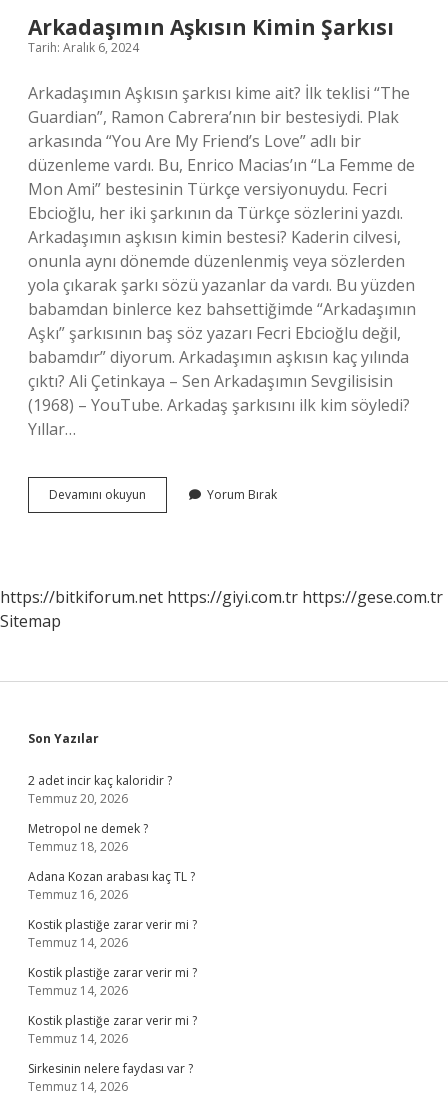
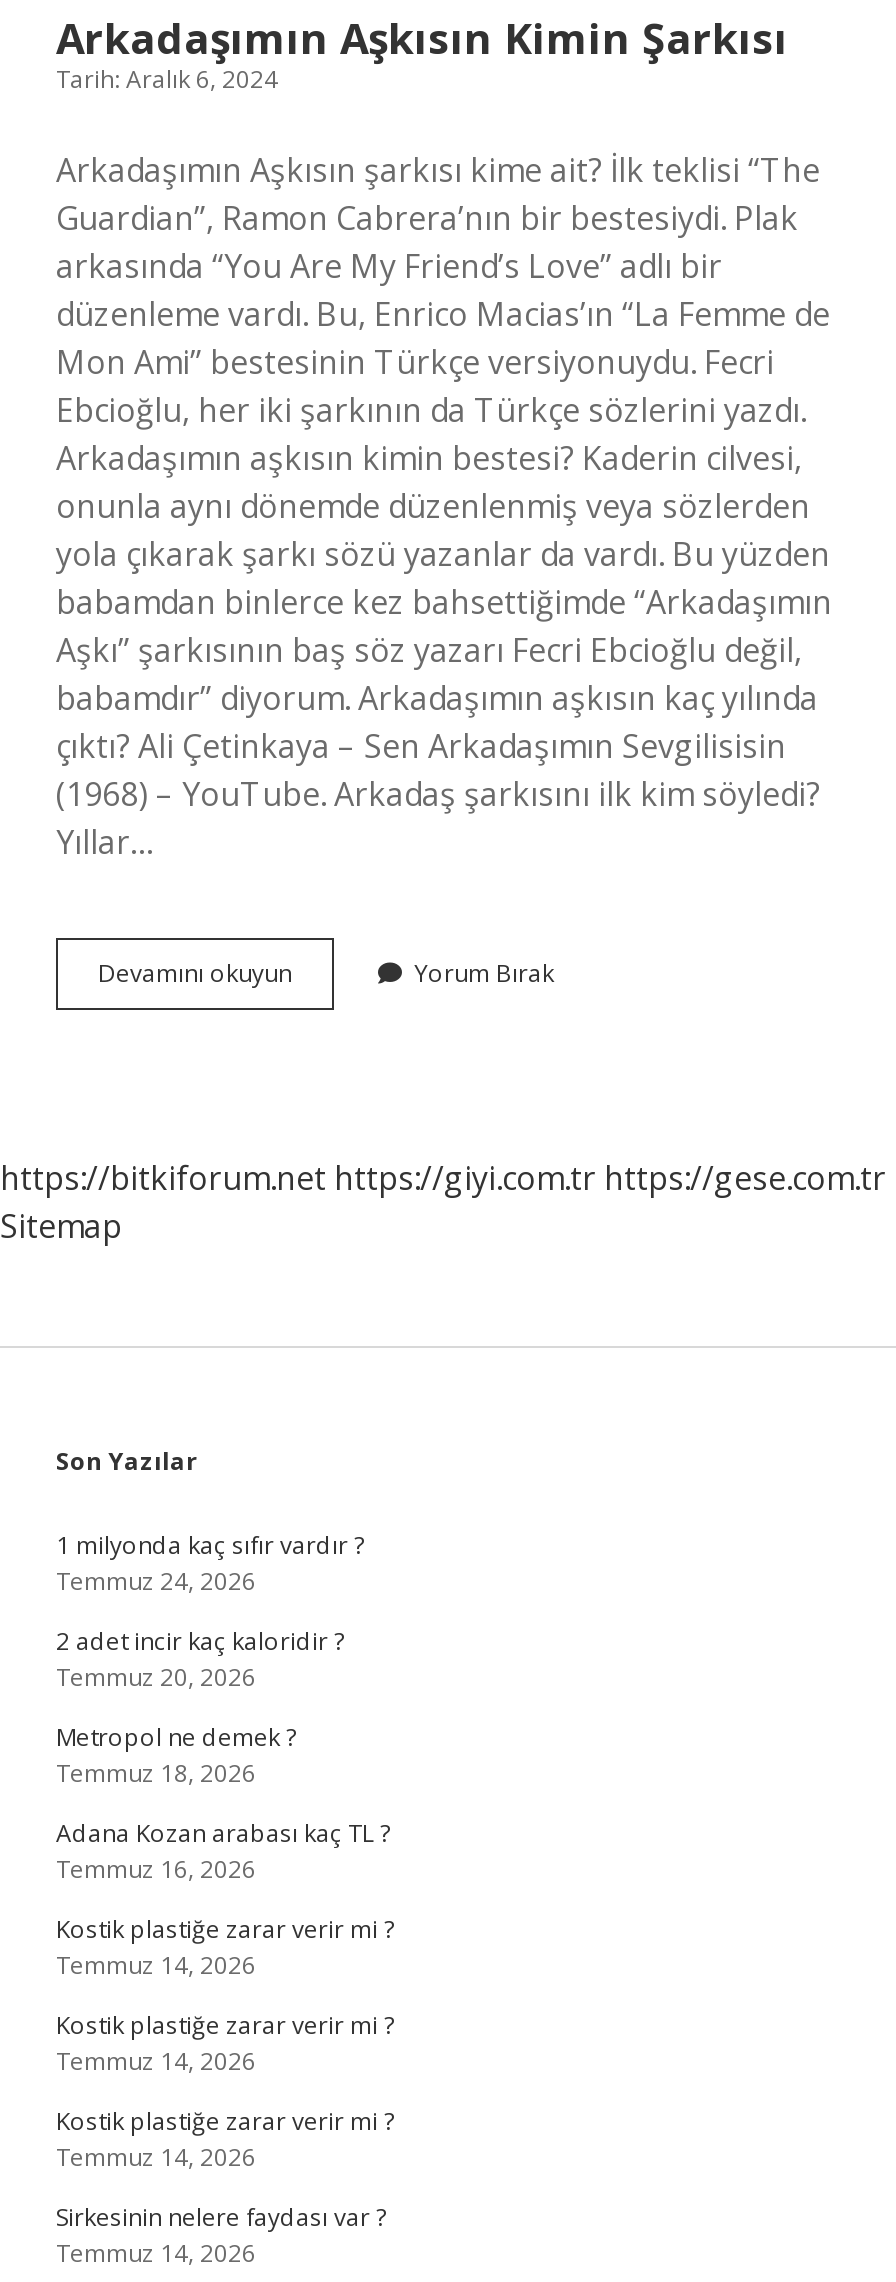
none -> [56,1528,364,1598] 1 milyonda kaç sıfır vardır ? | Temmuz 24, 2026

